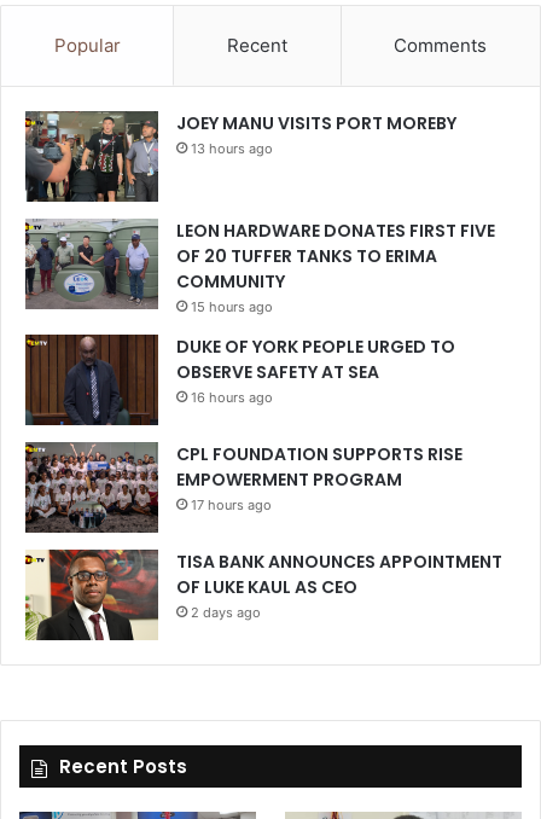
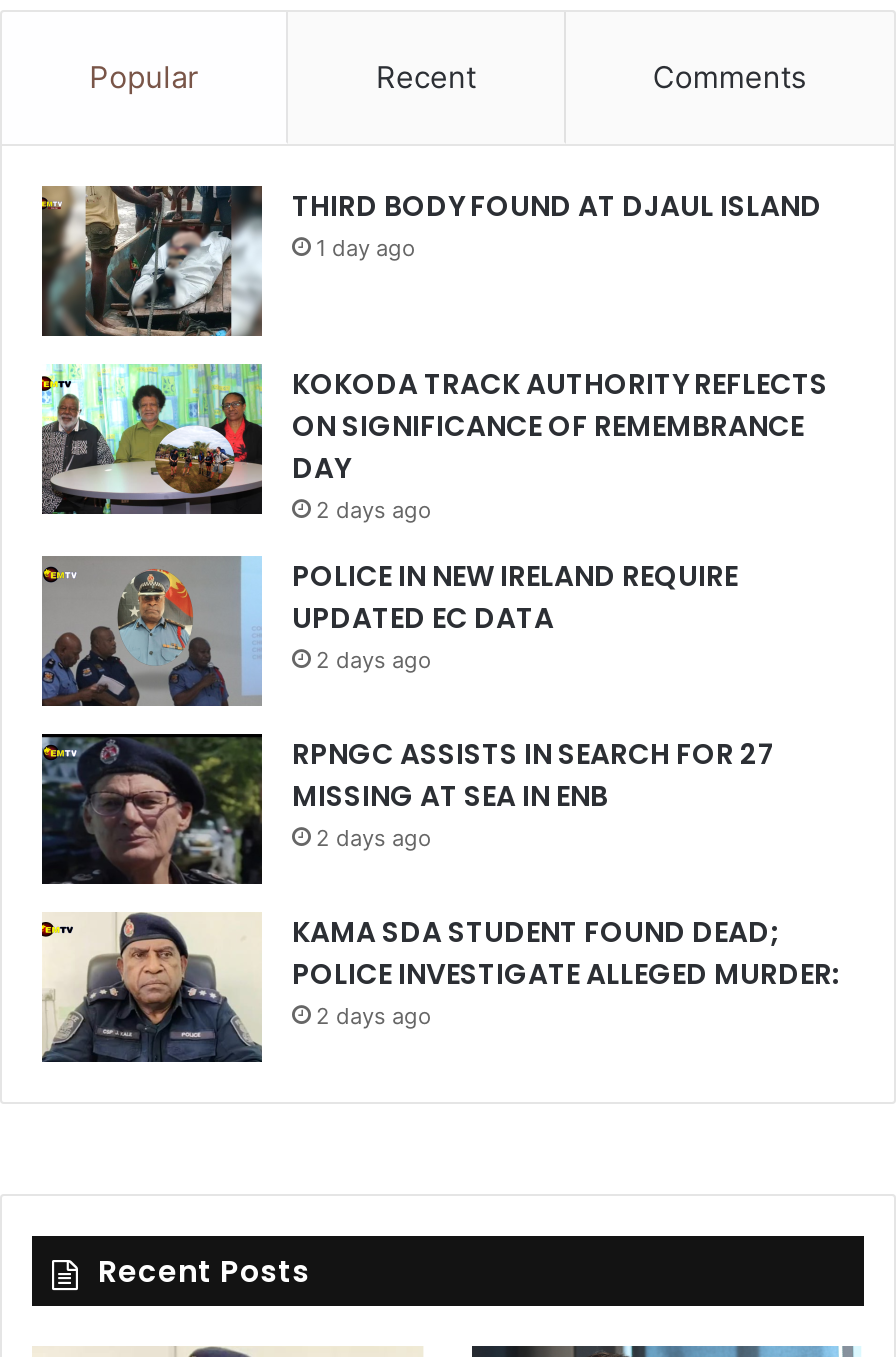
[24,111,456,203] [image] | JOEY MANU VISITS PORT MOREBY | 13 hours ago -> [40,185,822,337] [image] | THIRD BODY FOUND AT DJAUL ISLAND | 1 day ago
[24,219,495,316] [image] | LEON HARDWARE DONATES FIRST FIVE | OF 20 TUFFER TANKS TO ERIMA | COMMUNITY | 15 hours ago -> [40,363,828,523] [image] | KOKODA TRACK AUTHORITY REFLECTS | ON SIGNIFICANCE OF REMEMBRANCE | DAY | 2 days ago
[24,333,455,426] [image] | DUKE OF YORK PEOPLE URGED TO | OBSERVE SAFETY AT SEA | 16 hours ago -> [40,555,738,709] [image] | POLICE IN NEW IRELAND REQUIRE | UPDATED EC DATA | 2 days ago
[24,442,463,534] [image] | CPL FOUNDATION SUPPORTS RISE | EMPOWERMENT PROGRAM | 17 hours ago -> [40,733,776,885] [image] | RPNGC ASSISTS IN SEARCH FOR 27 | MISSING AT SEA IN ENB | 2 days ago
[25,548,502,641] [image] | TISA BANK ANNOUNCES APPOINTMENT | OF LUKE KAUL AS CEO -> [42,911,840,1065] [image] | KAMA SDA STUDENT FOUND DEAD; | POLICE INVESTIGATE ALLEGED MURDER:

